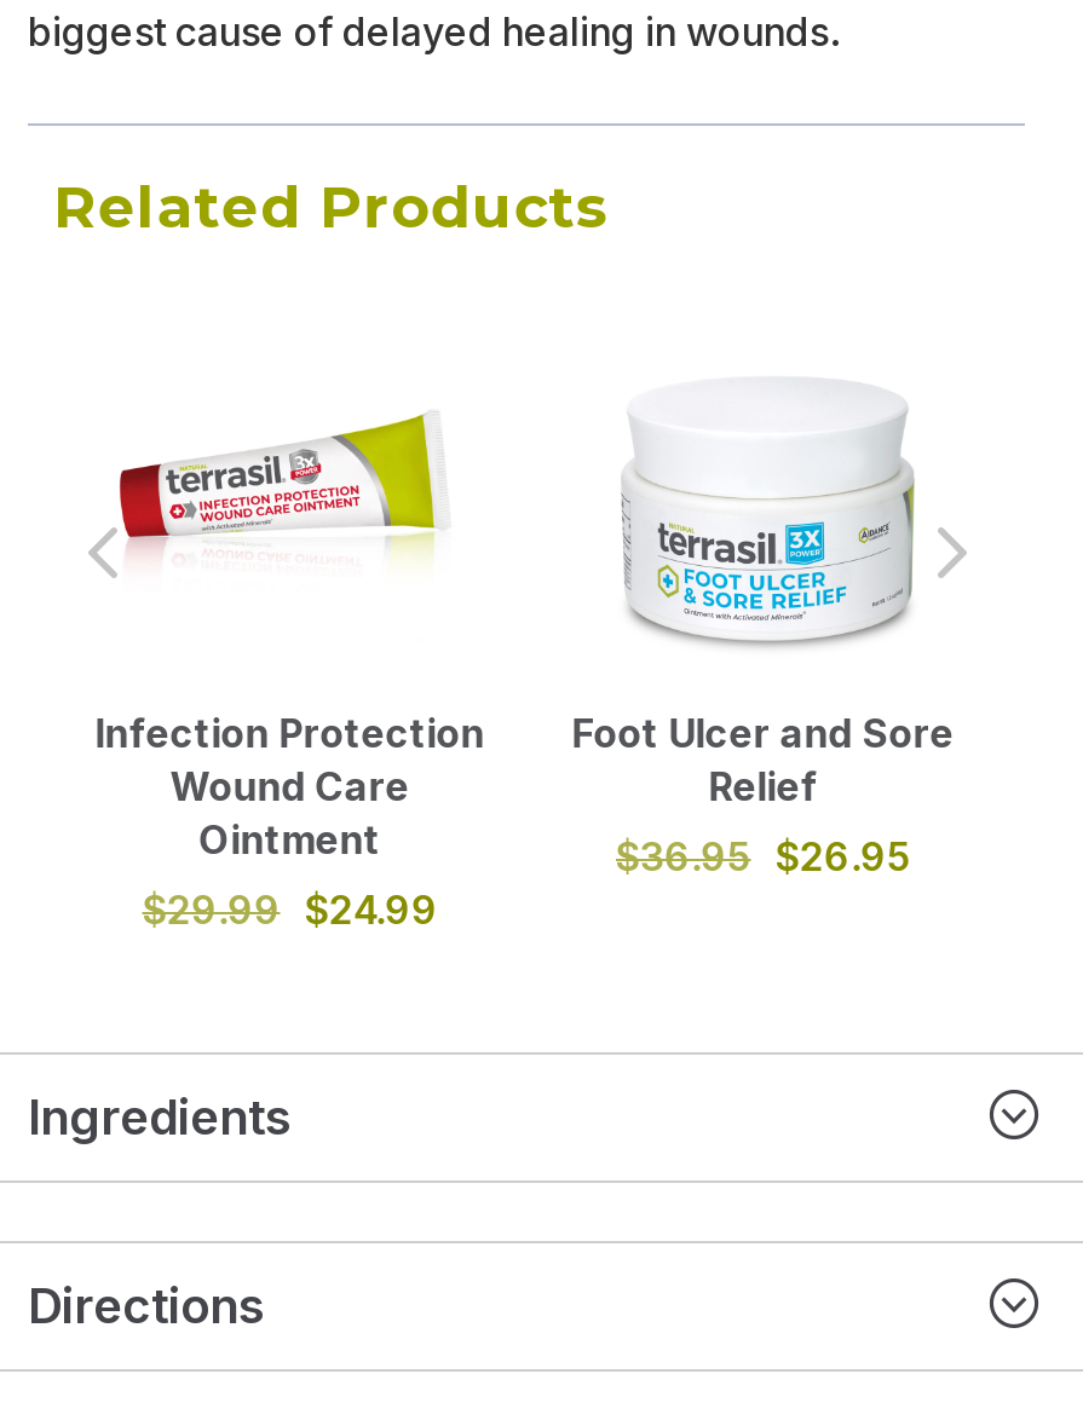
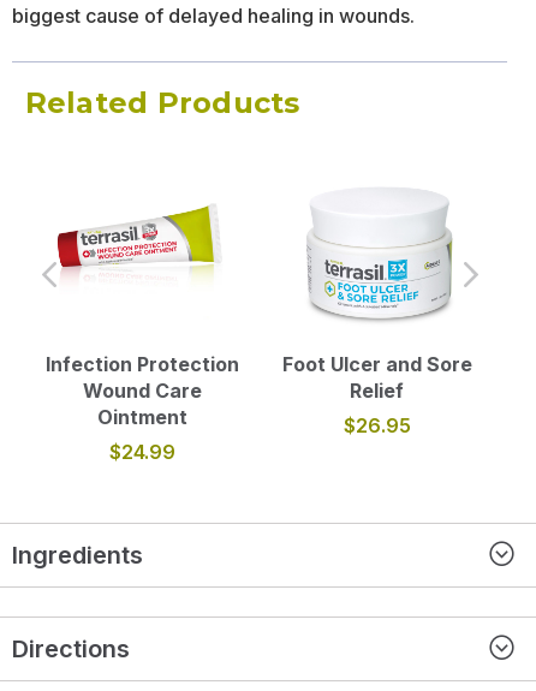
[615,831,911,879] $36.95 $26.95 -> [343,413,411,437] $26.95
[142,884,437,933] $29.99 $24.99 -> [109,439,175,463] $24.99

